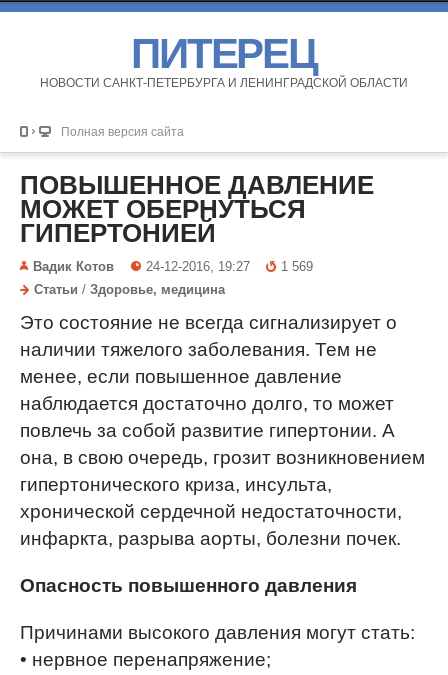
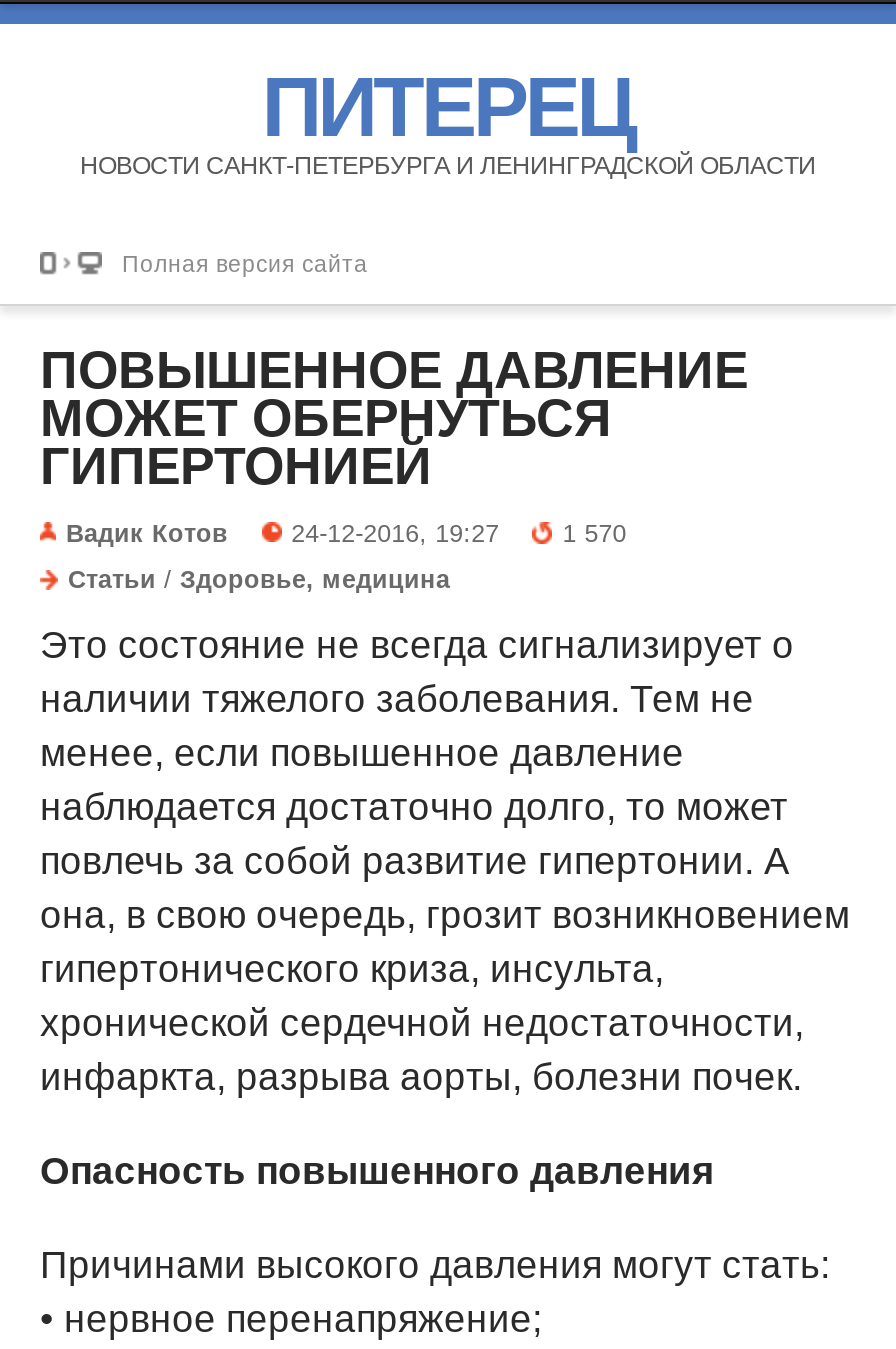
[281,260,313,274] 1 569 -> [562,520,626,548] 1 570

